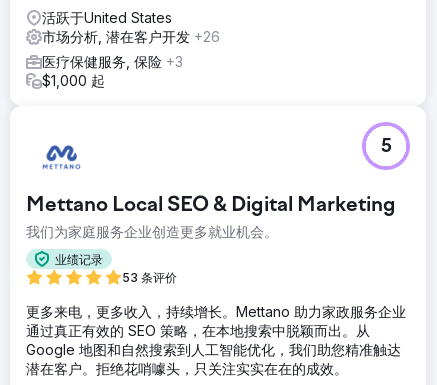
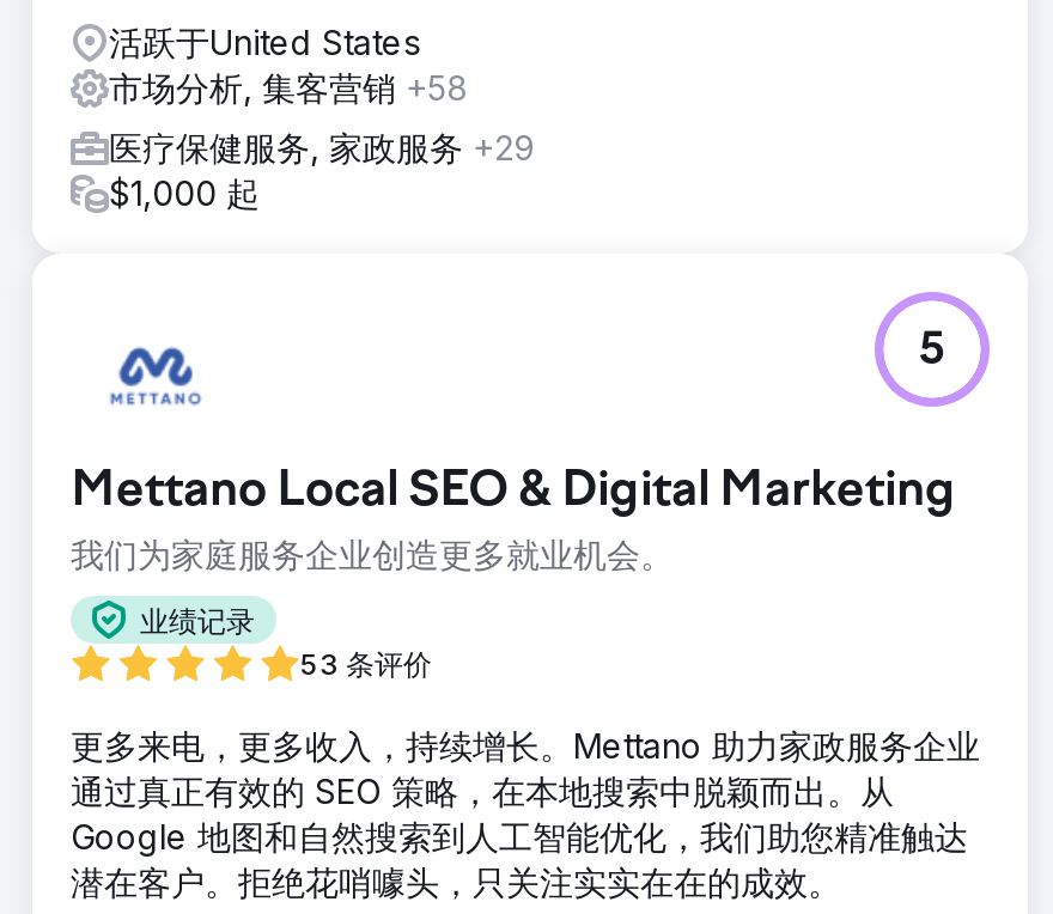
[42,28,220,45] 市场分析, 潜在客户开发+26 -> [109,67,468,108] 市场分析, 集客营销+58
[42,53,183,70] 医疗保健服务, 保险+3 -> [109,127,535,167] 医疗保健服务, 家政服务+29

